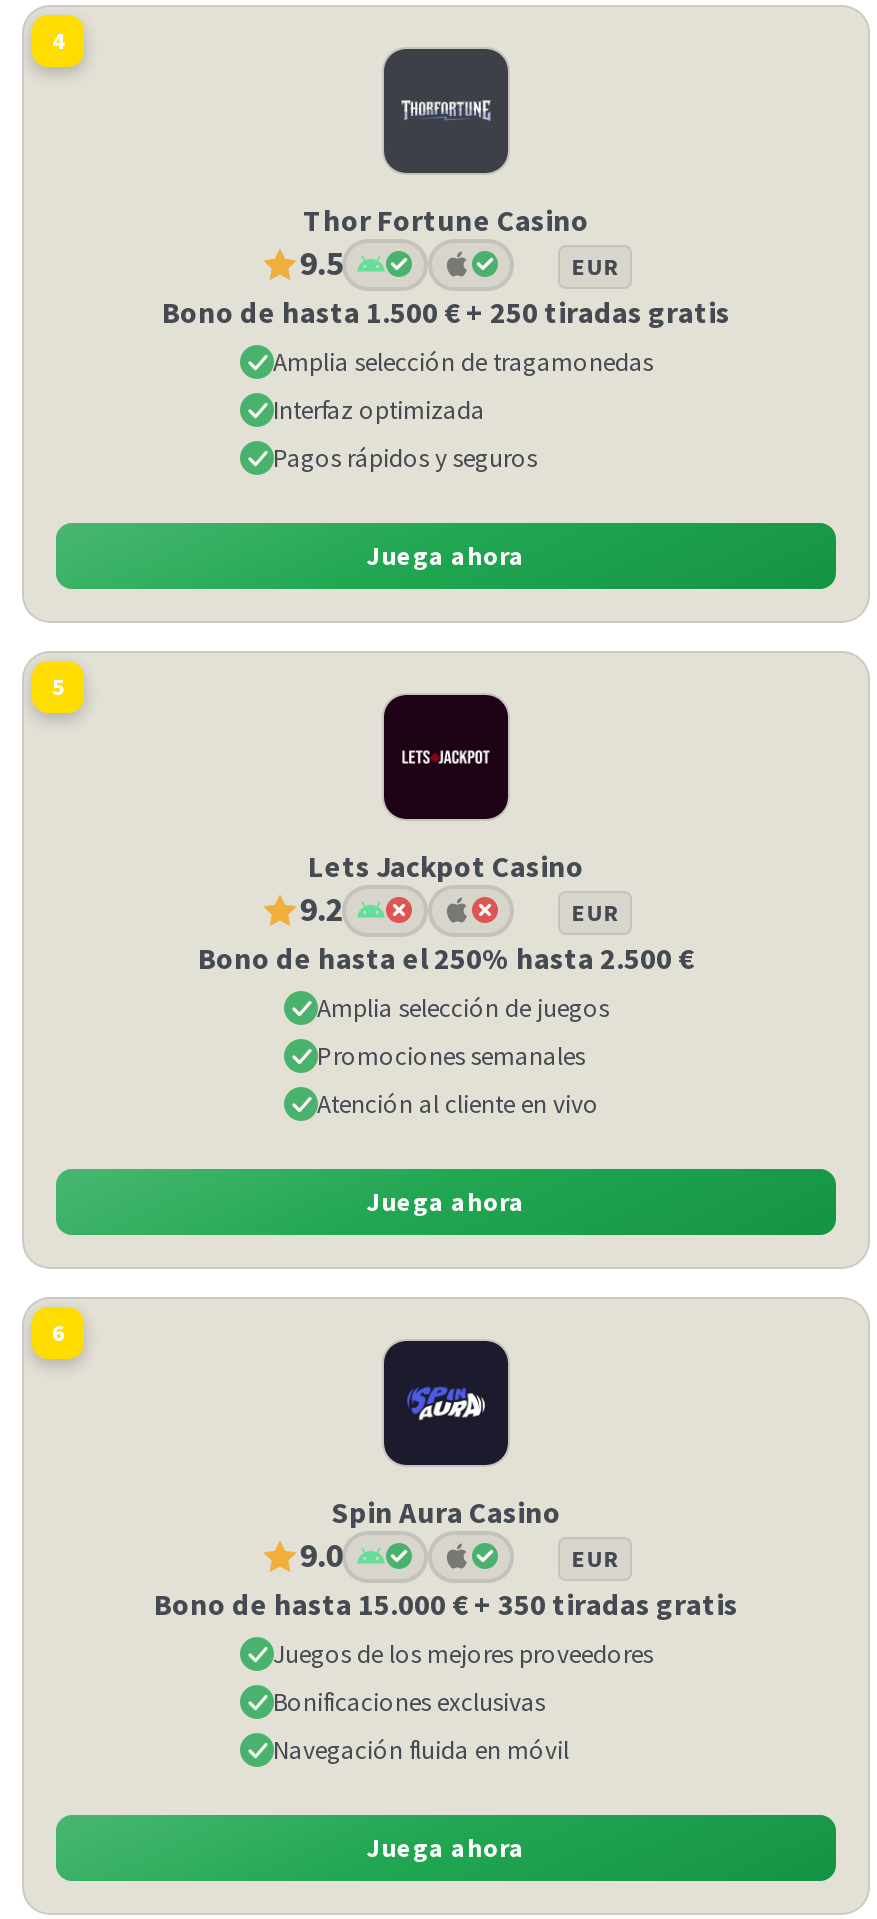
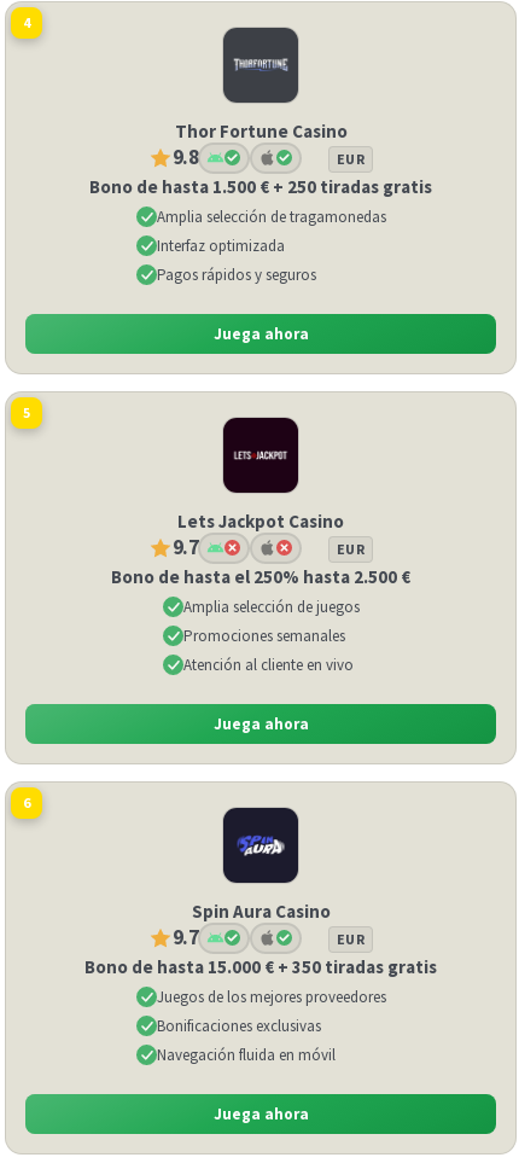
[300,242,343,286] 9.5 -> [172,144,198,171] 9.8
[300,888,343,932] 9.2 -> [172,534,198,561] 9.7
[300,1534,343,1578] 9.0 -> [172,924,198,951] 9.7

